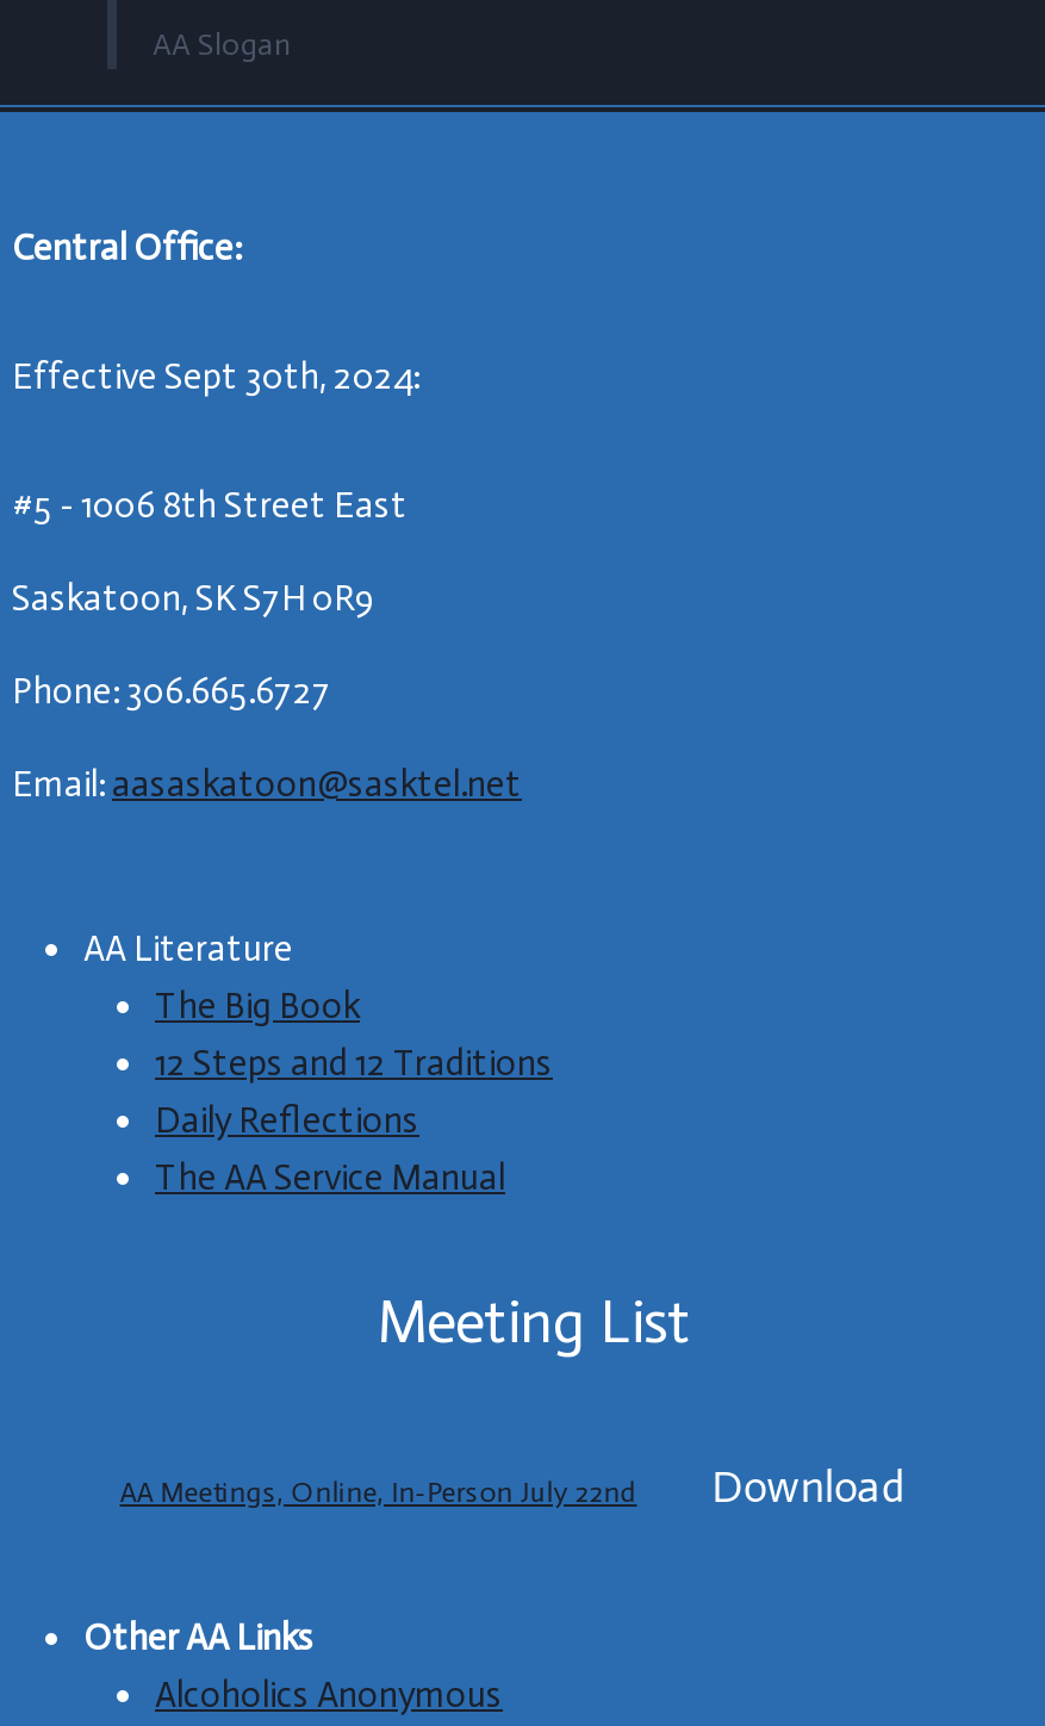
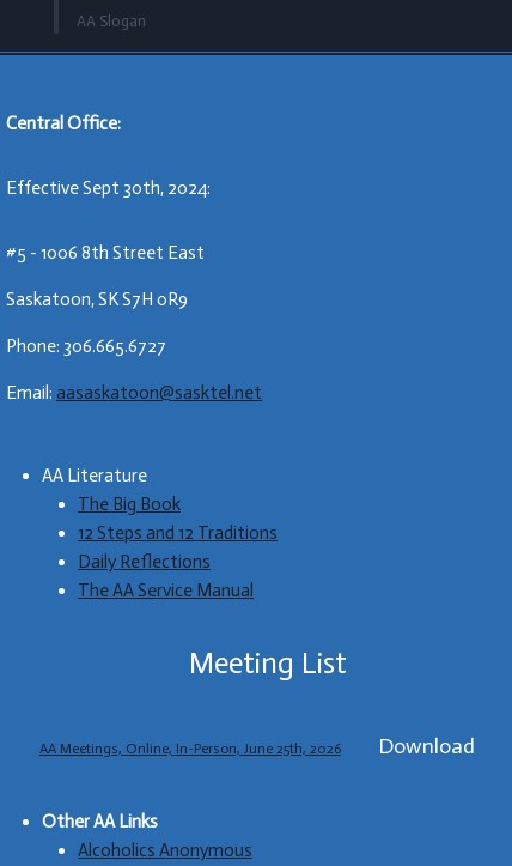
[120,1475,637,1508] AA Meetings, Online, In-Person July 22nd -> [39,740,341,757] AA Meetings, Online, In-Person, June 25th, 2026

